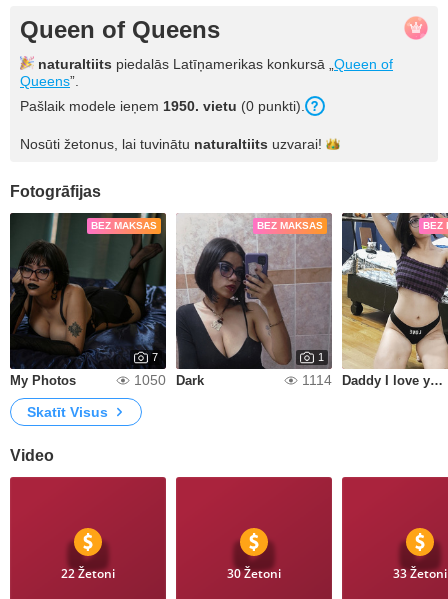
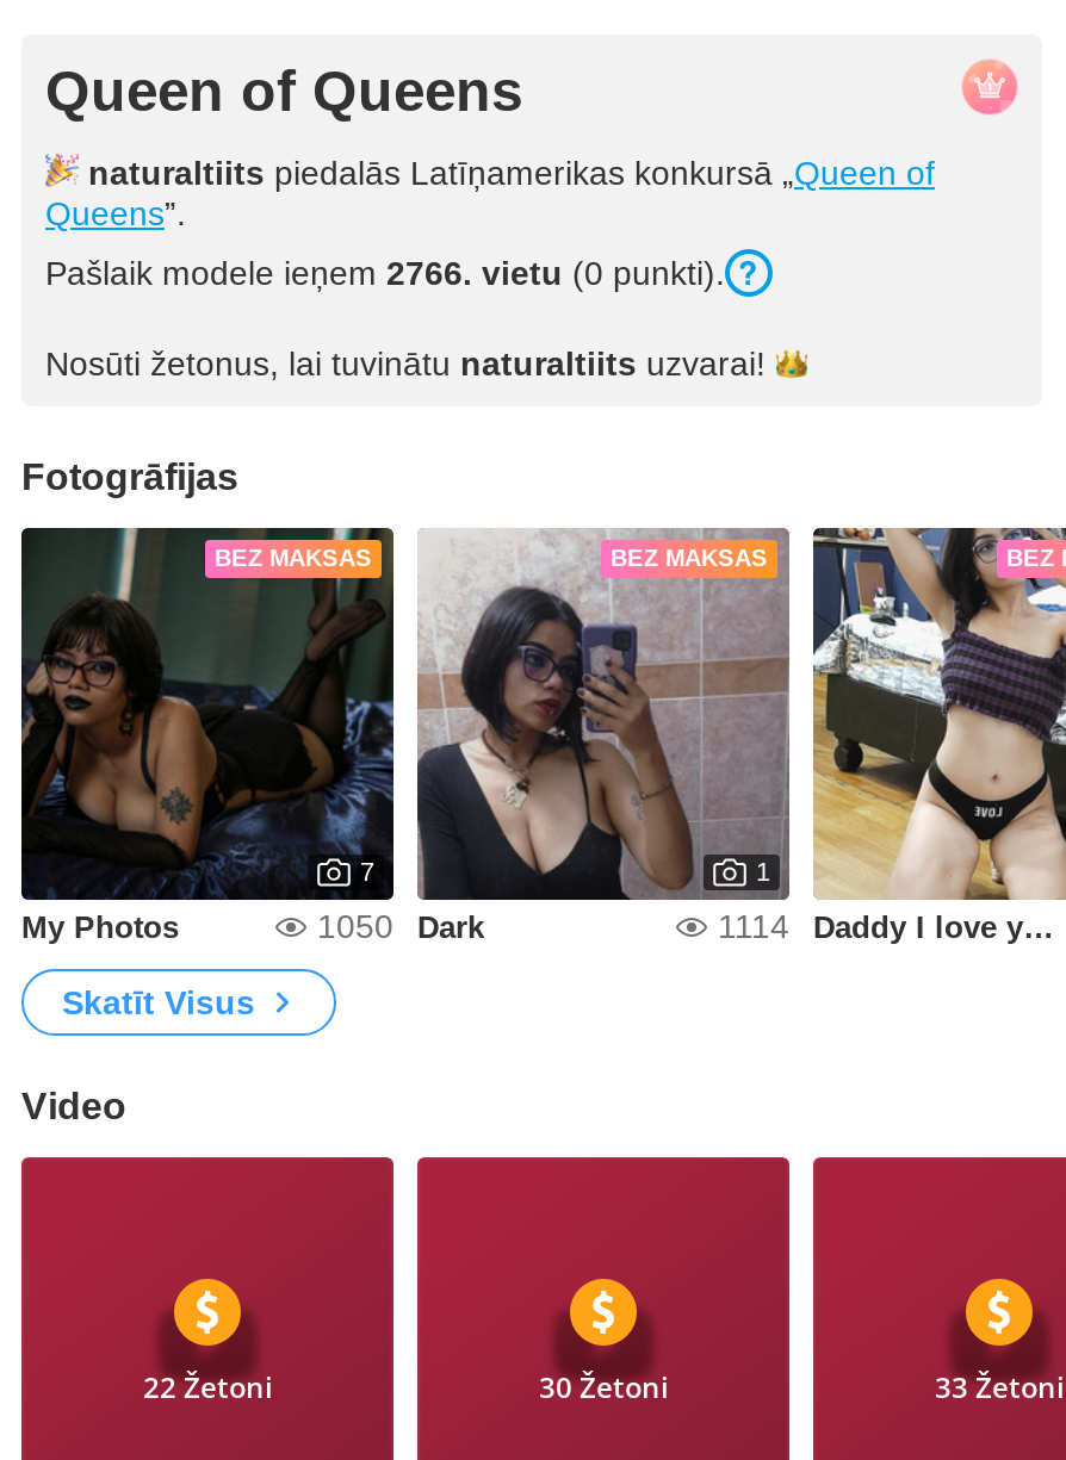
[20,98,305,114] Pašlaik modele ieņem 1950. vietu (0 punkti). -> [45,254,725,292] Pašlaik modele ieņem 2766. vietu (0 punkti).

